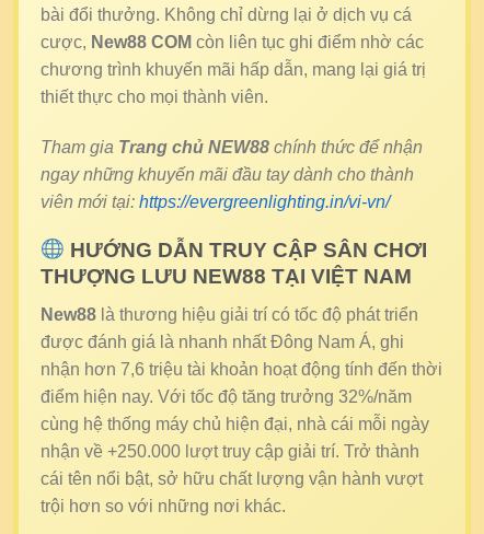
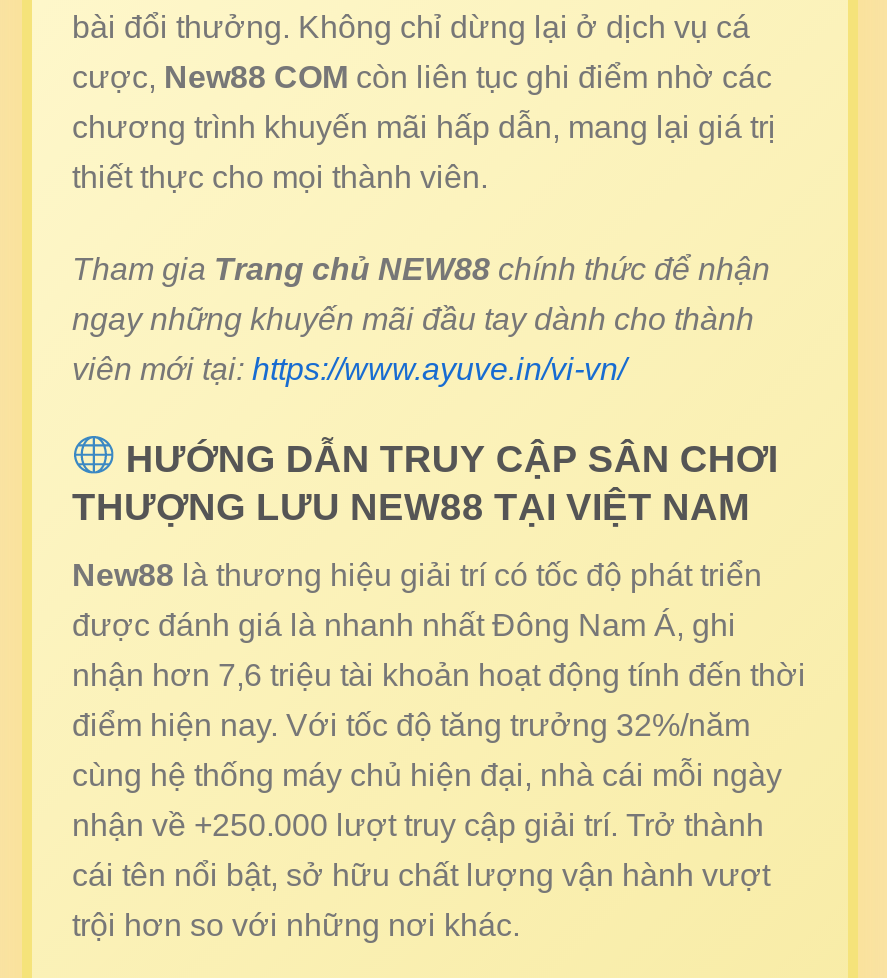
[41,192,390,211] viên mới tại: https://evergreenlighting.in/vi-vn/ -> [72,351,626,385] viên mới tại: https://www.ayuve.in/vi-vn/

